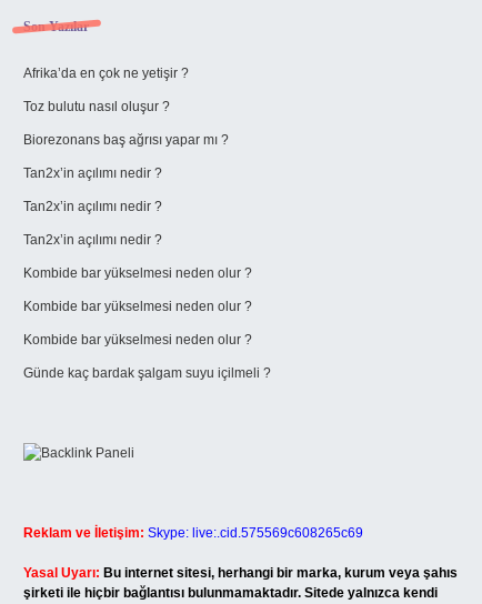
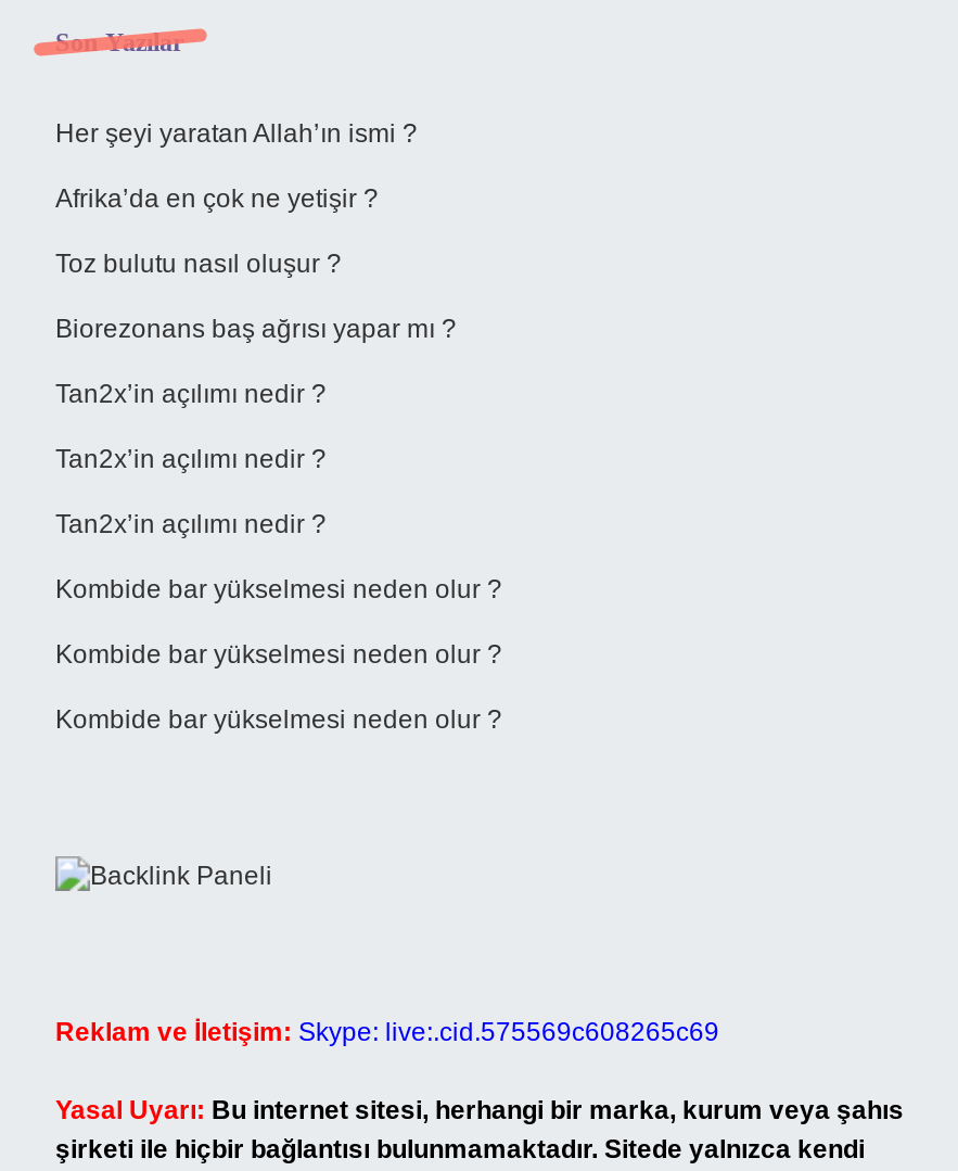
none -> [55,118,418,149] Her şeyi yaratan Allah’ın ismi ?
moved [23,66,252,348] -> [55,183,502,735]: Afrika’da en çok ne yetişir ? | Toz bulutu nasıl oluşur ? | Biorezonans baş ağrısı yapar mı ? | ... | Kombide bar yükselmesi neden olur ? | Kombide bar yükselmesi neden olur ?
[23,365,271,381] Günde kaç bardak şalgam suyu içilmeli ? -> none

